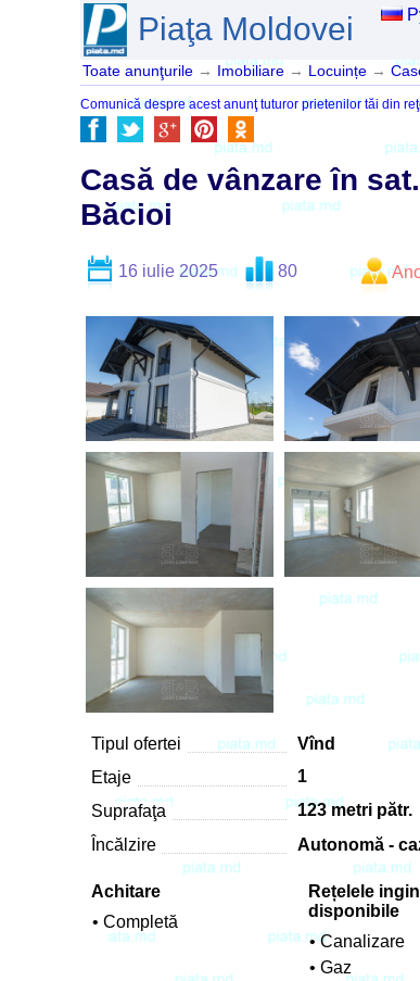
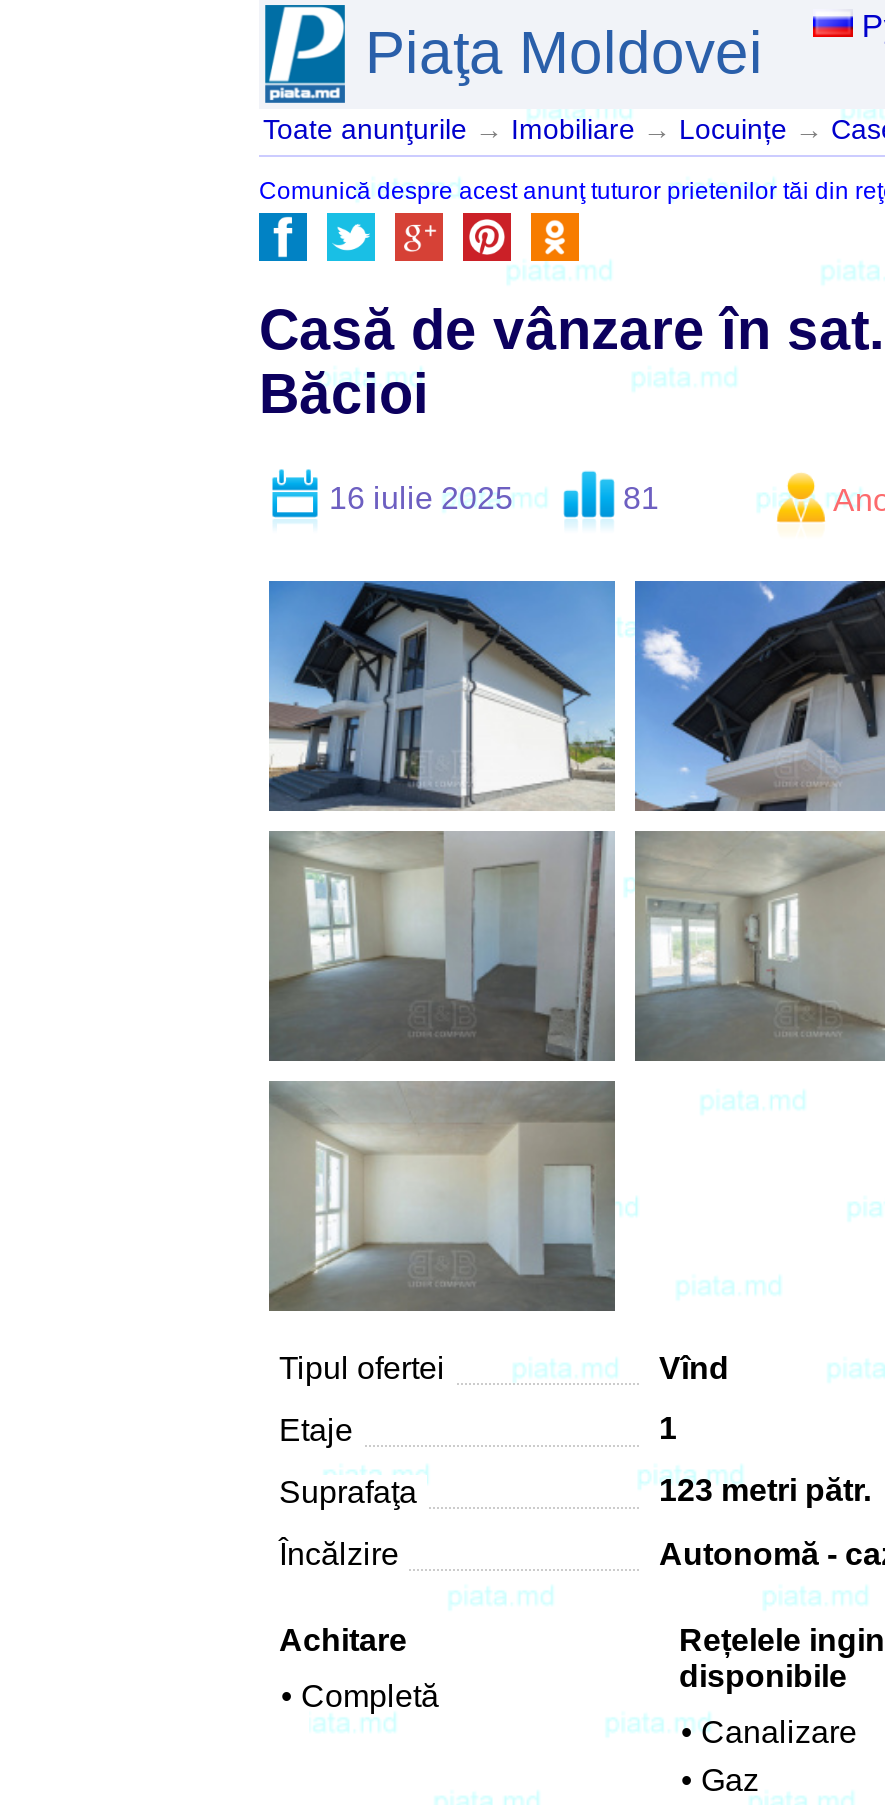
[278,262,297,280] 80 -> [623,481,659,515] 81

